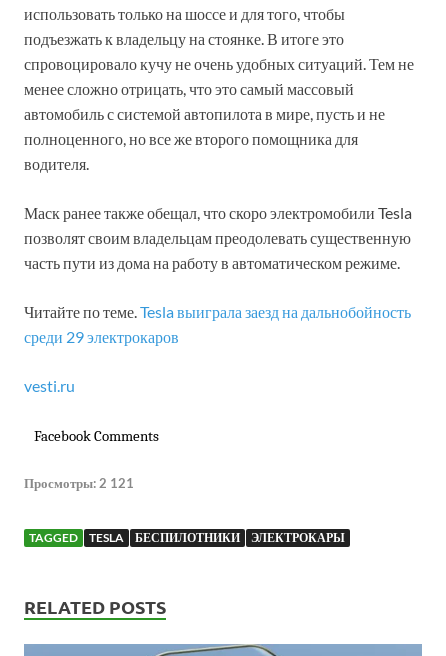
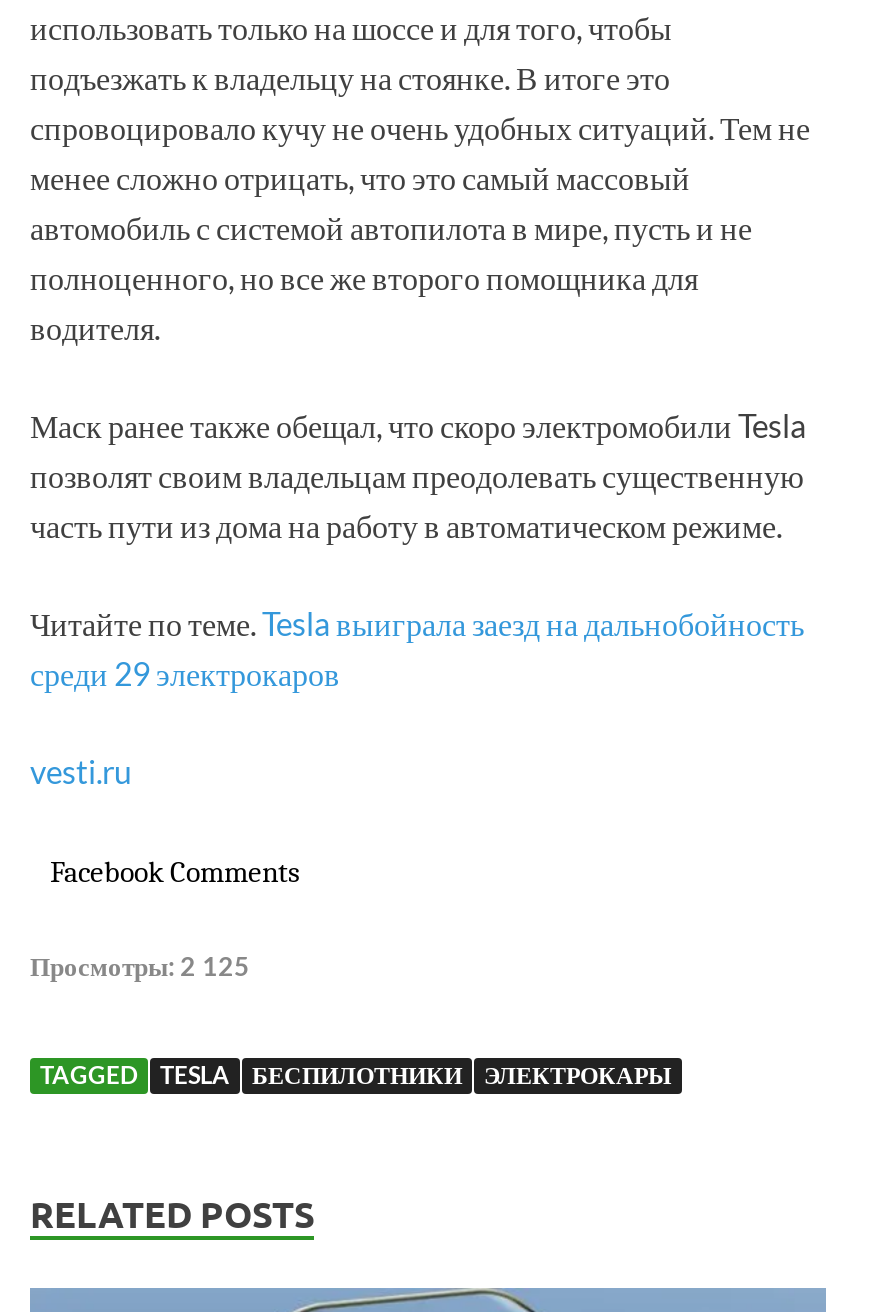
[24,475,134,491] Просмотры: 2 121 -> [30,950,250,982] Просмотры: 2 125

